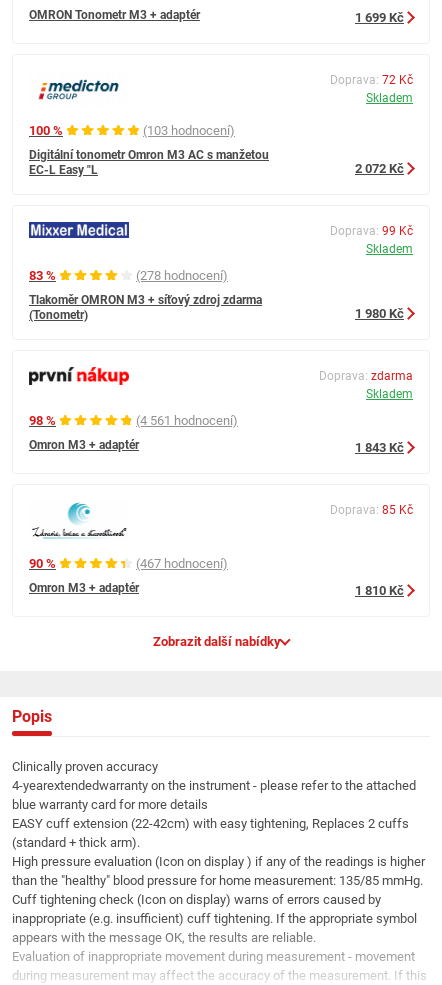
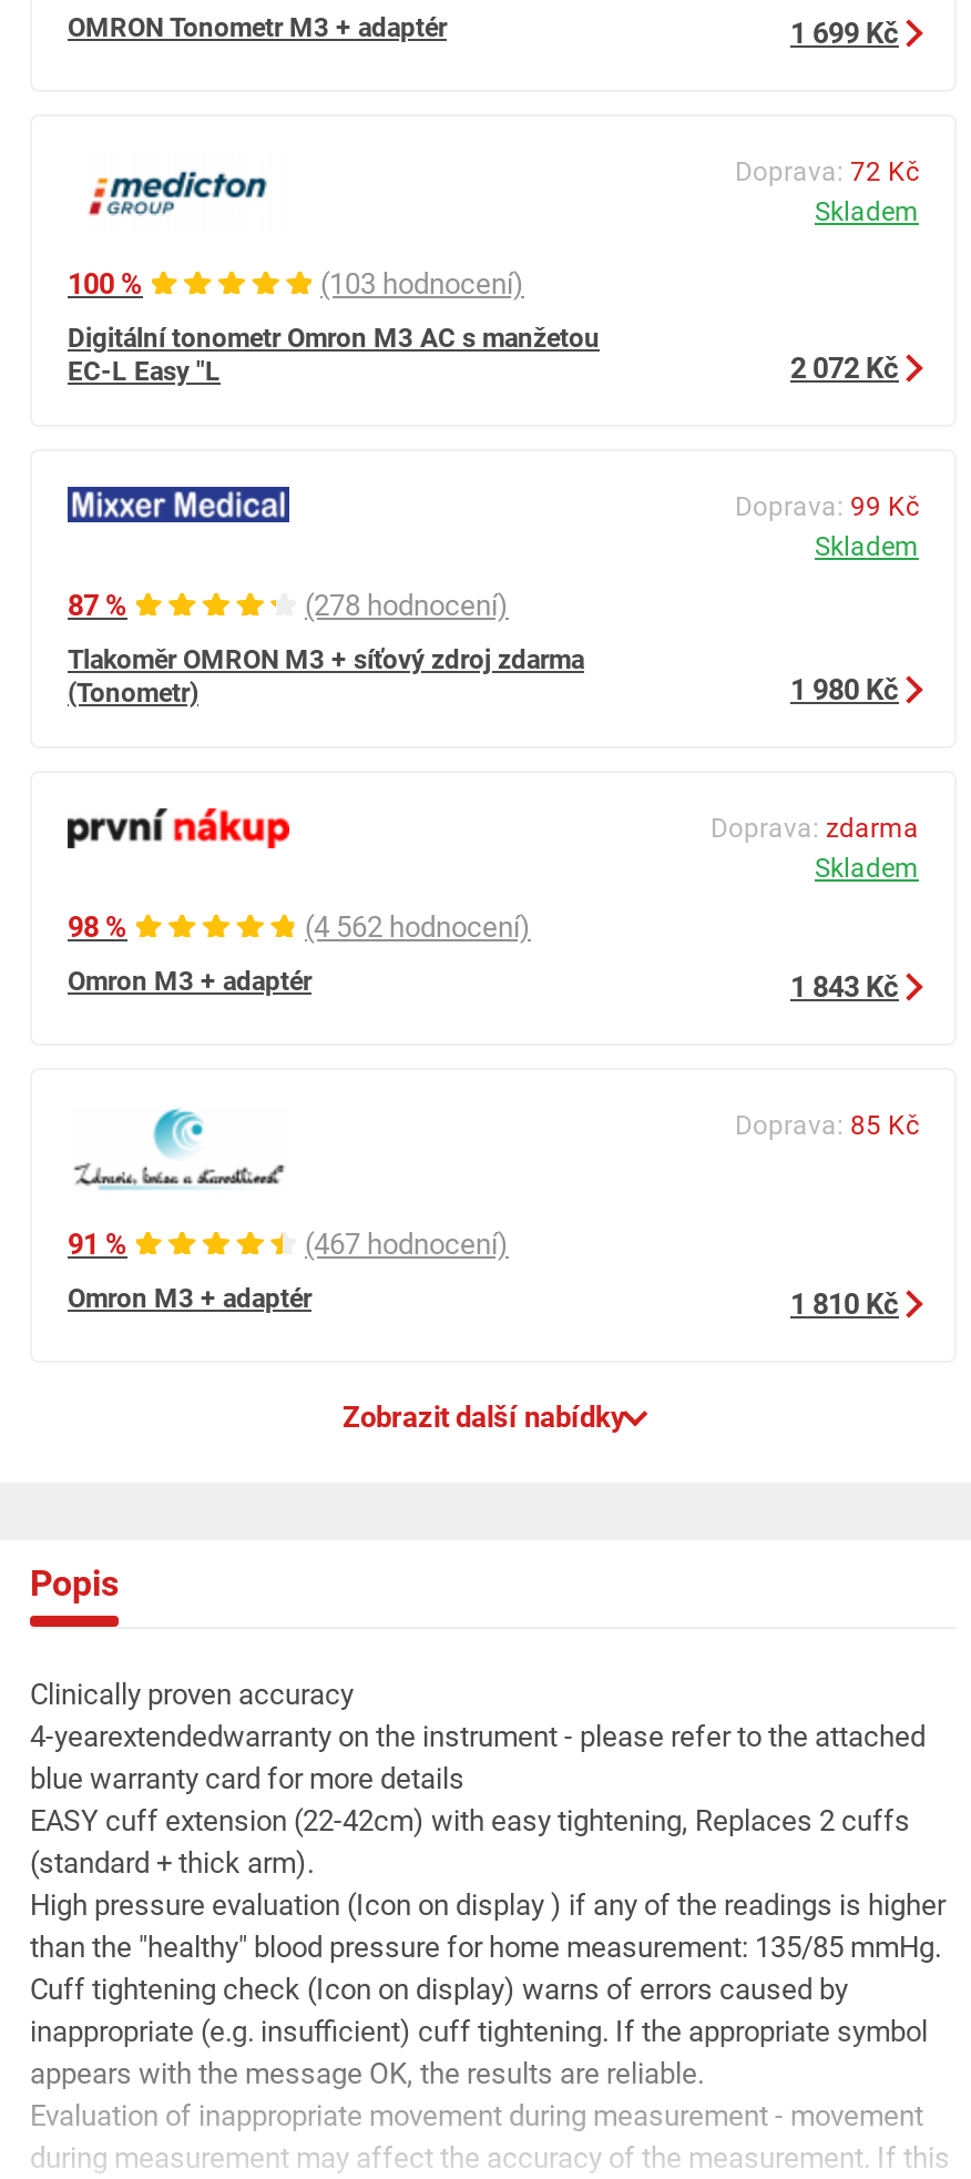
[29,268,56,283] 83 % -> [68,589,127,622] 87 %
[136,413,238,428] (4 561 hodnocení) -> [305,911,531,944] (4 562 hodnocení)
[29,556,56,571] 90 % -> [68,1227,127,1260] 91 %

